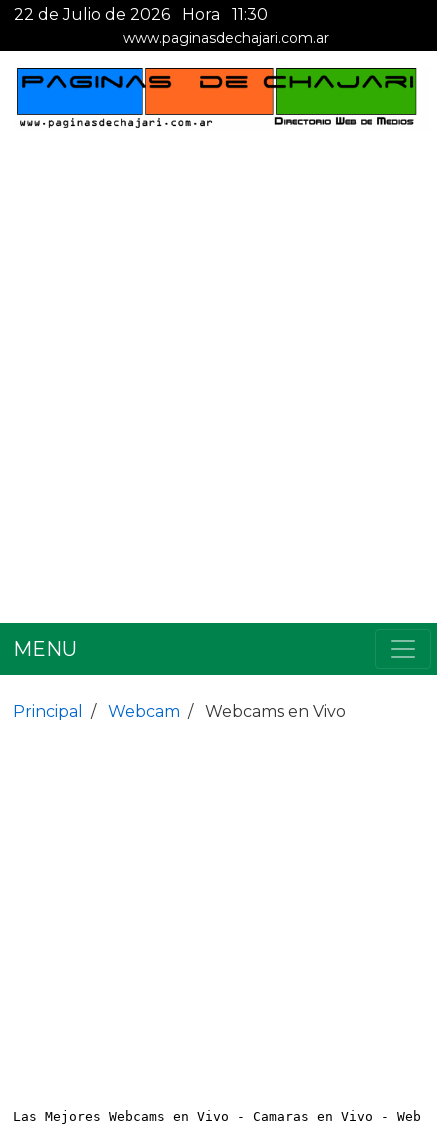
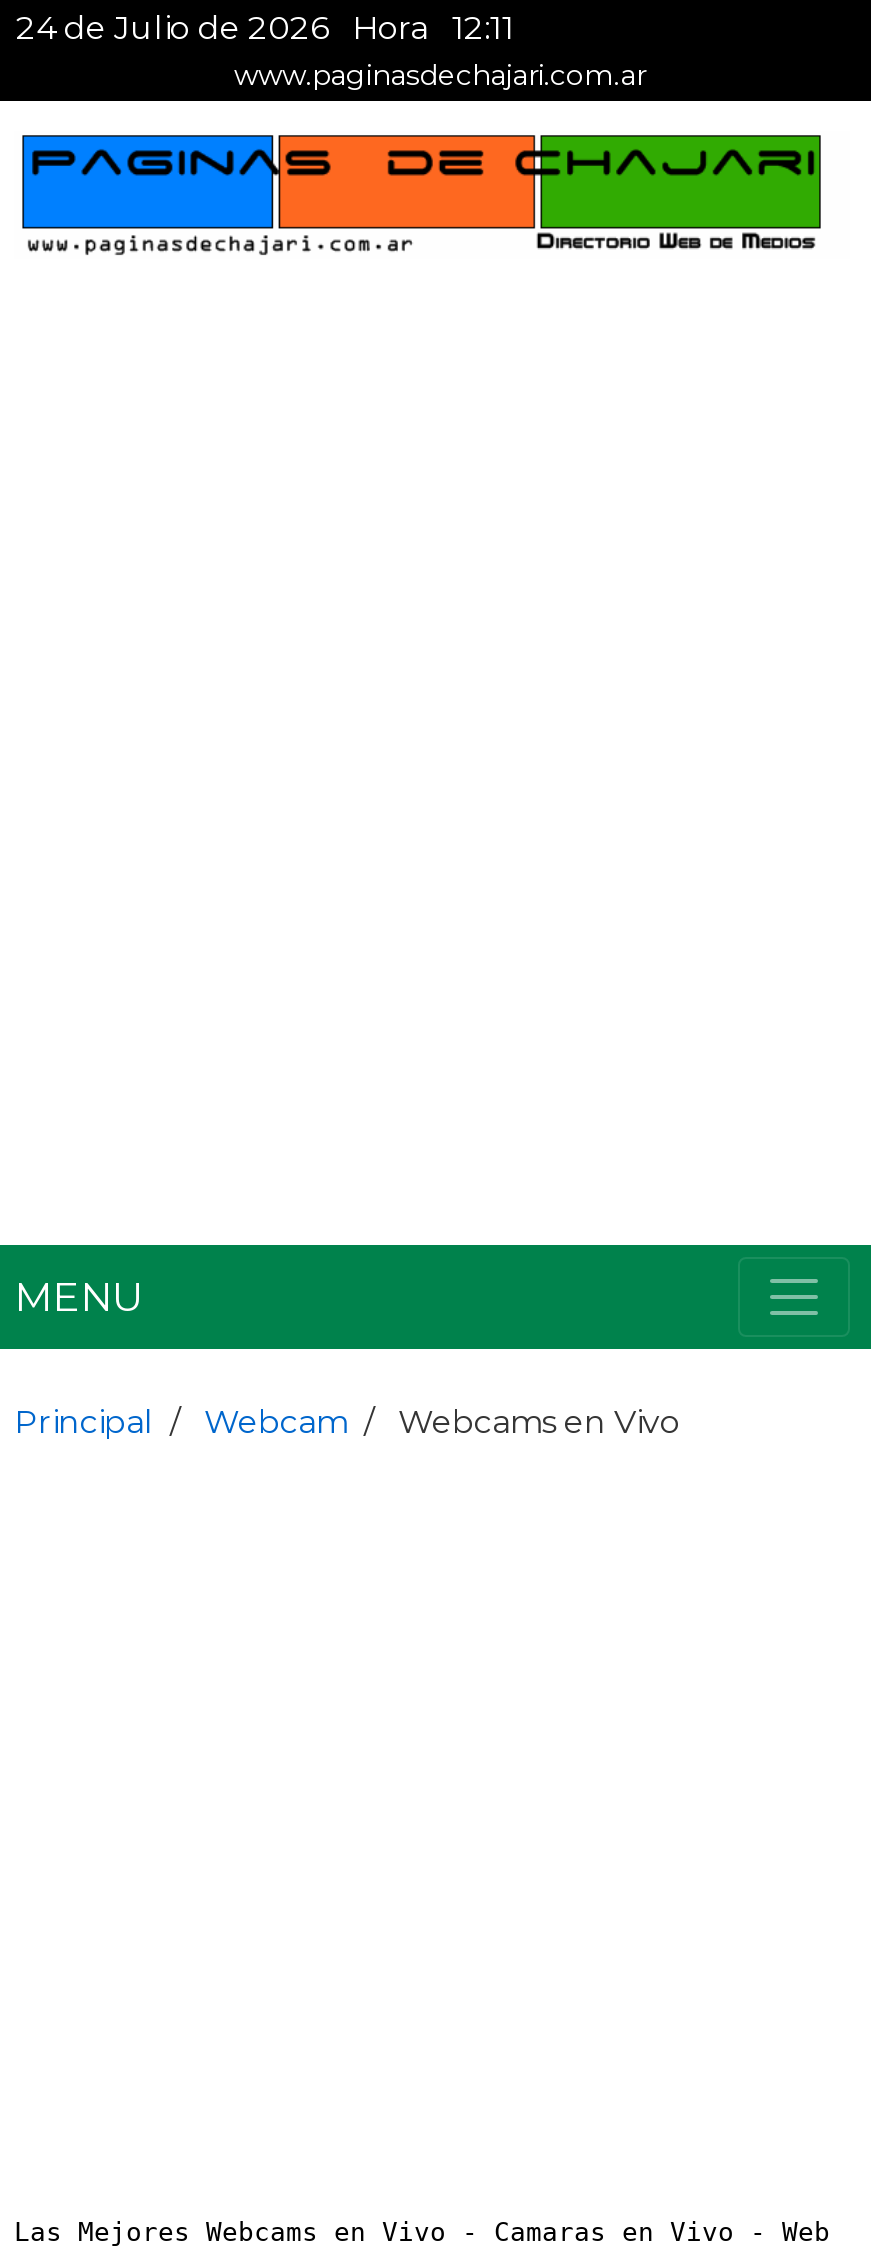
[14,5,170,24] 22 de Julio de 2026 -> [16,9,328,47] 24 de Julio de 2026
[182,5,268,24] Hora 11:30 -> [352,9,514,47] Hora 12:11

